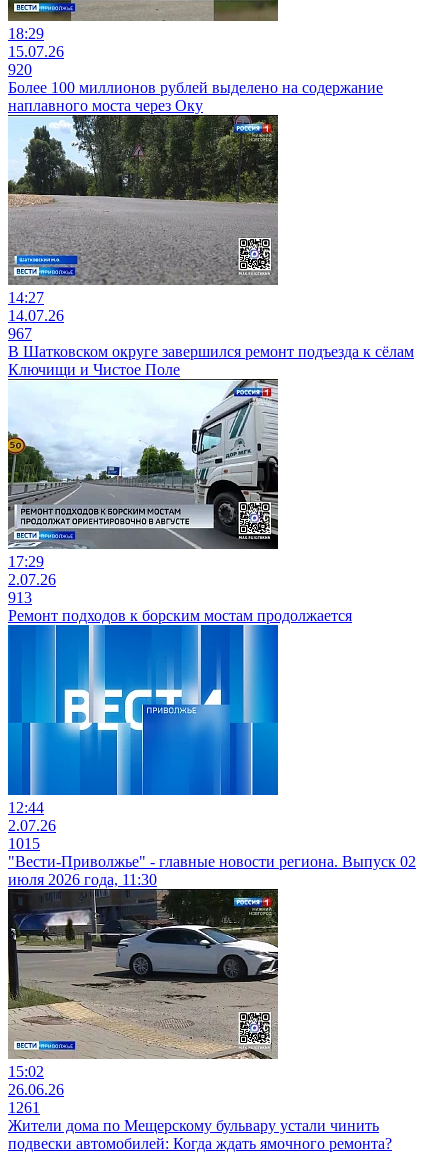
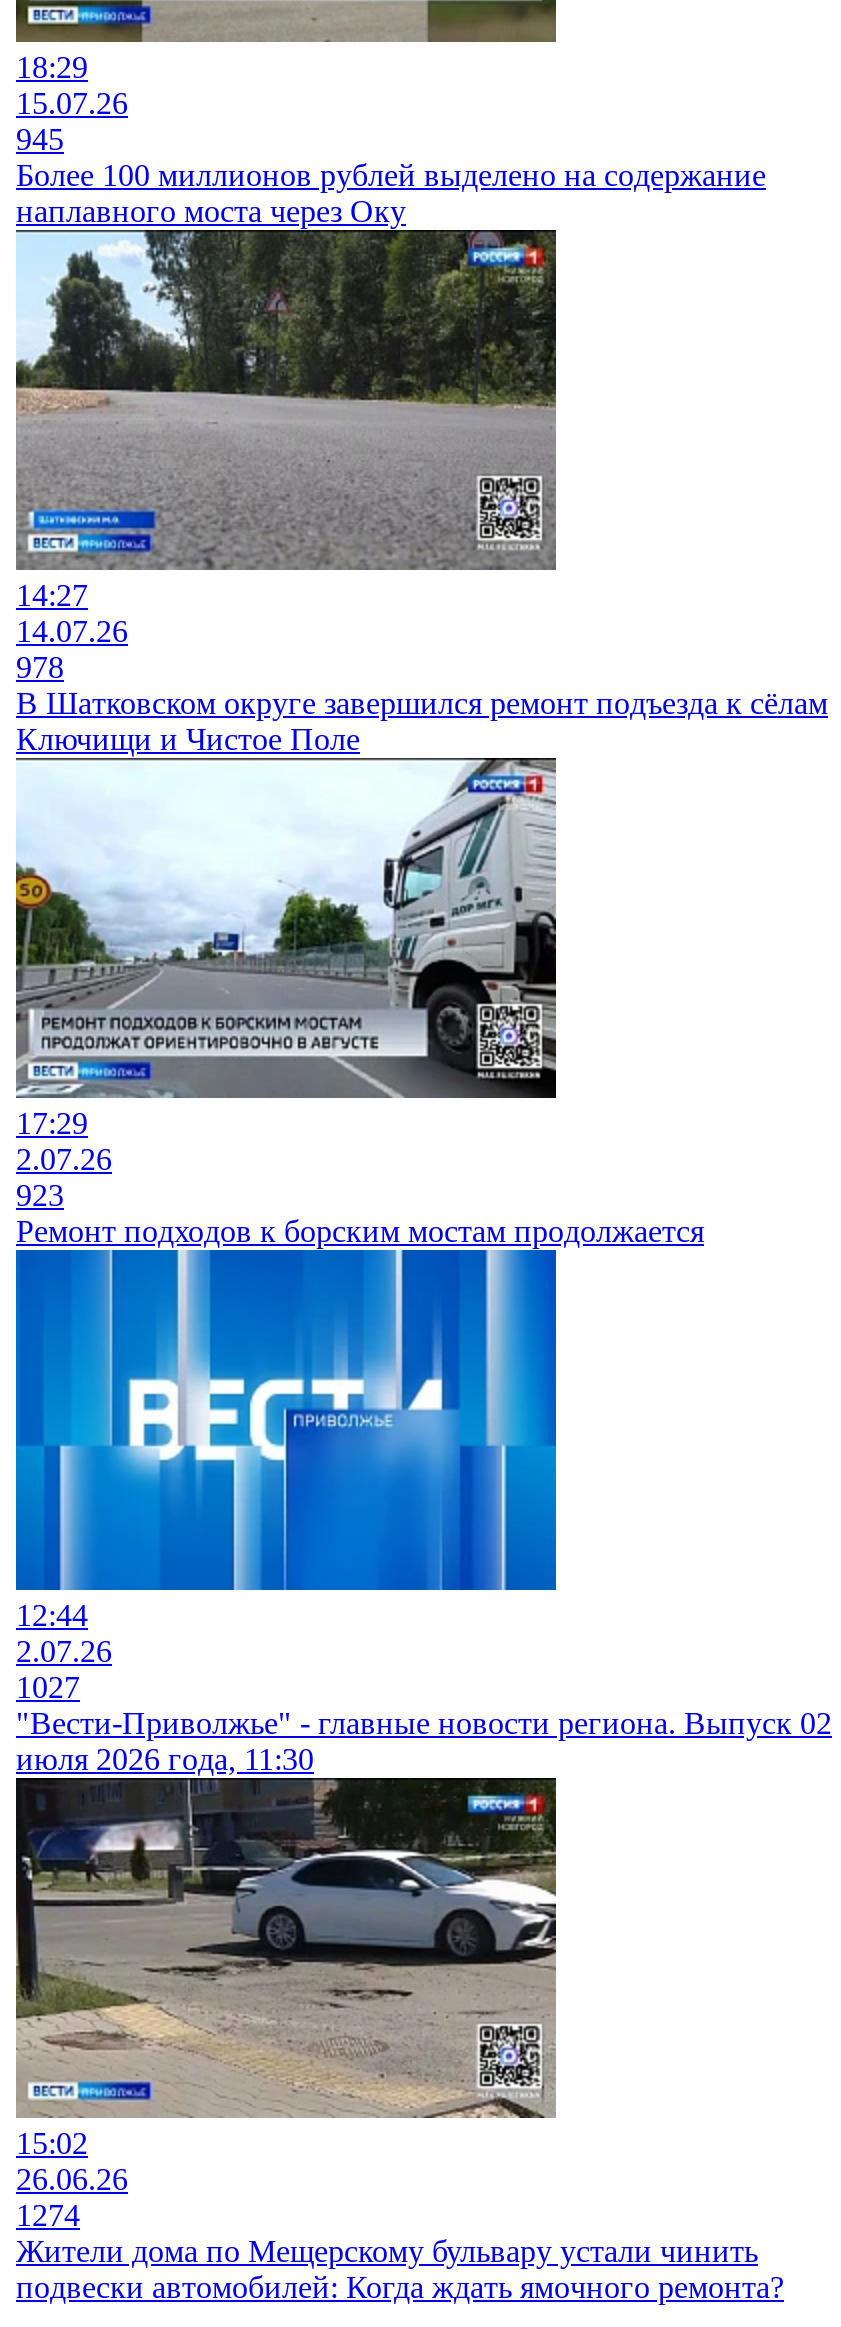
[8,61,32,78] 920 -> [16,121,64,155] 945
[8,325,32,342] 967 -> [16,649,64,683] 978
[8,589,32,606] 913 -> [16,1177,64,1211] 923
[8,835,40,852] 1015 -> [16,1669,80,1703] 1027
[8,1099,40,1116] 1261 -> [16,2197,80,2231] 1274

